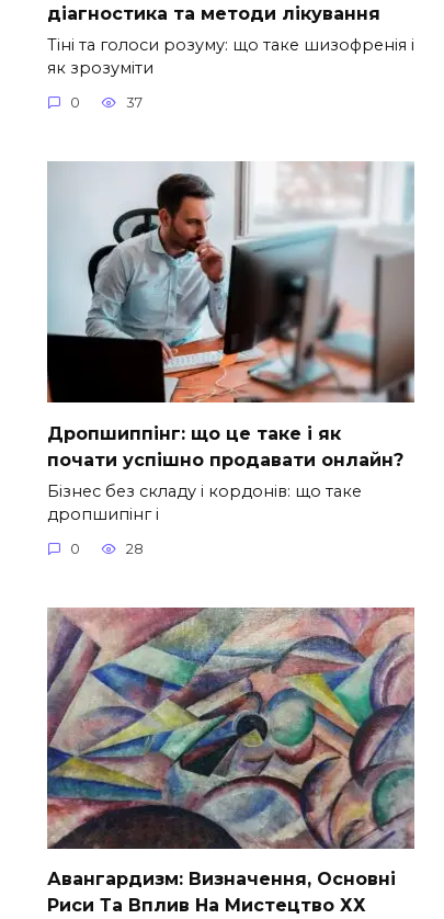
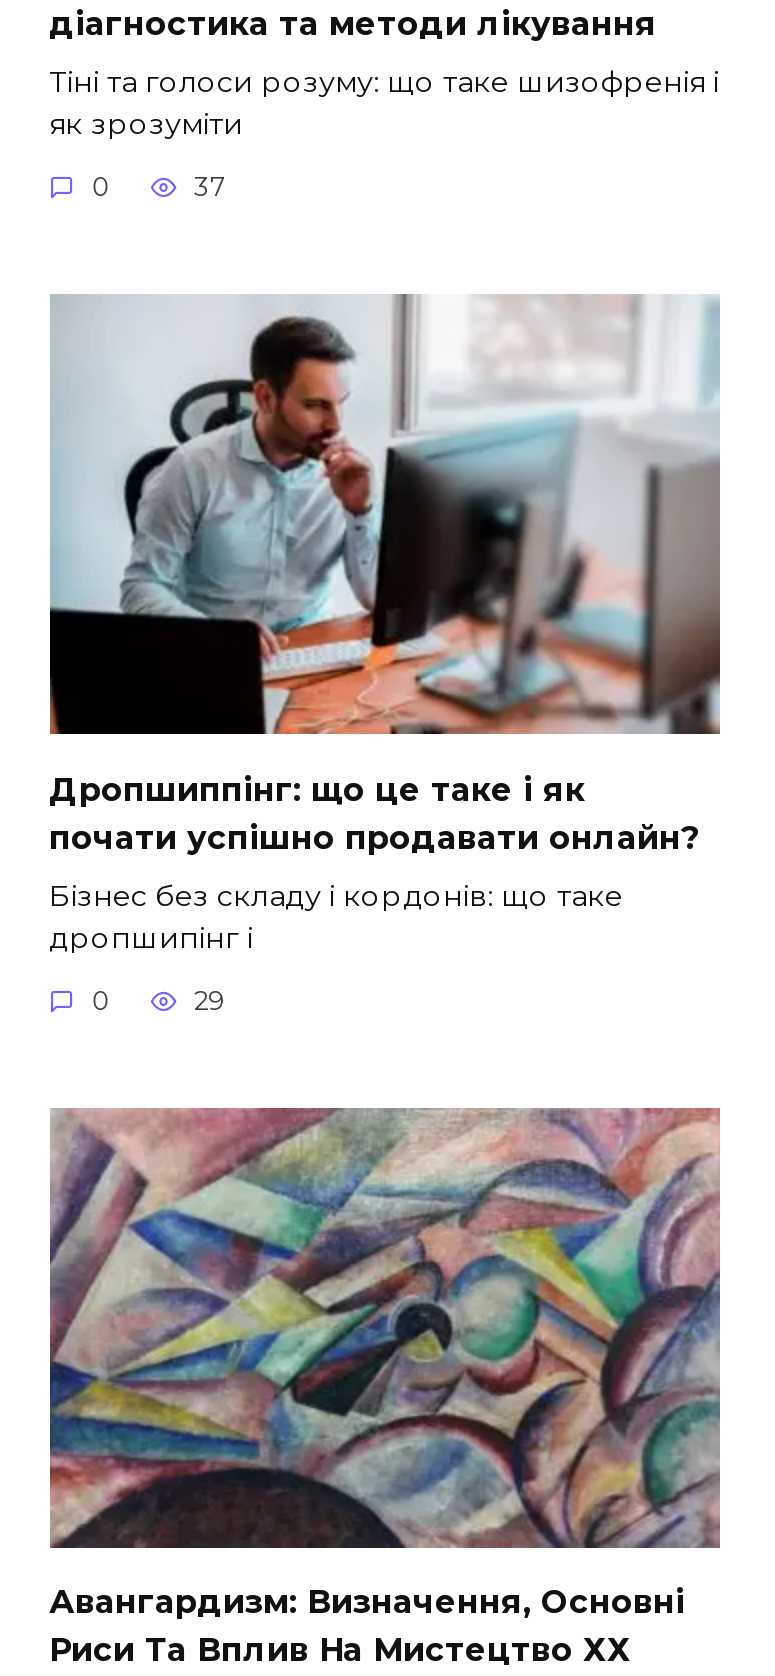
[126,541,144,557] 28 -> [194,986,224,1016] 29

